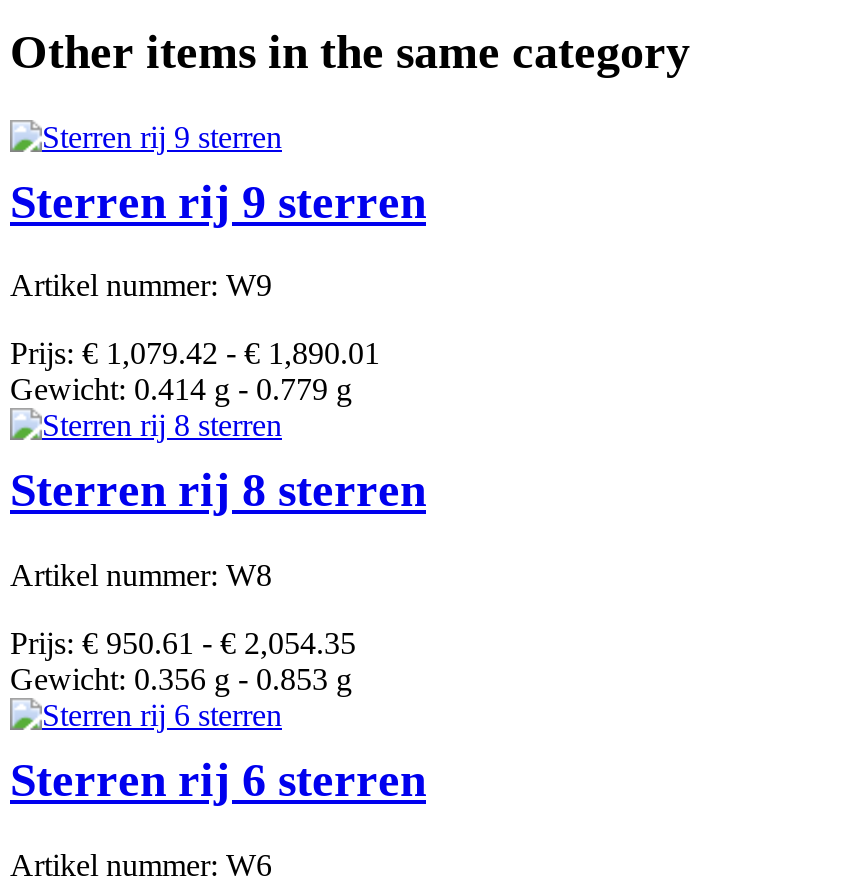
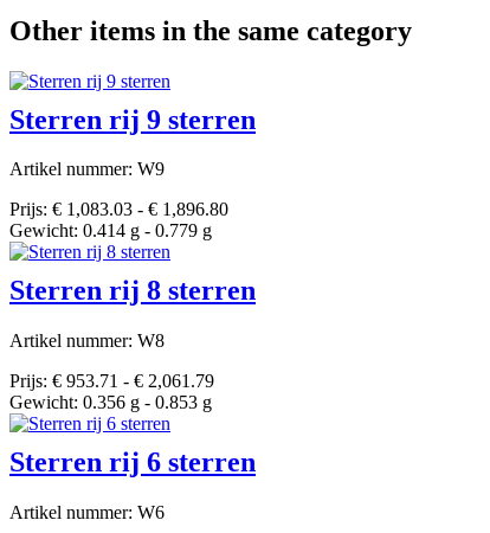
[10,337,380,371] Prijs: € 1,079.42 - € 1,890.01 -> [9,199,228,220] Prijs: € 1,083.03 - € 1,896.80
[10,627,356,661] Prijs: € 950.61 - € 2,054.35 -> [9,371,214,391] Prijs: € 953.71 - € 2,061.79

